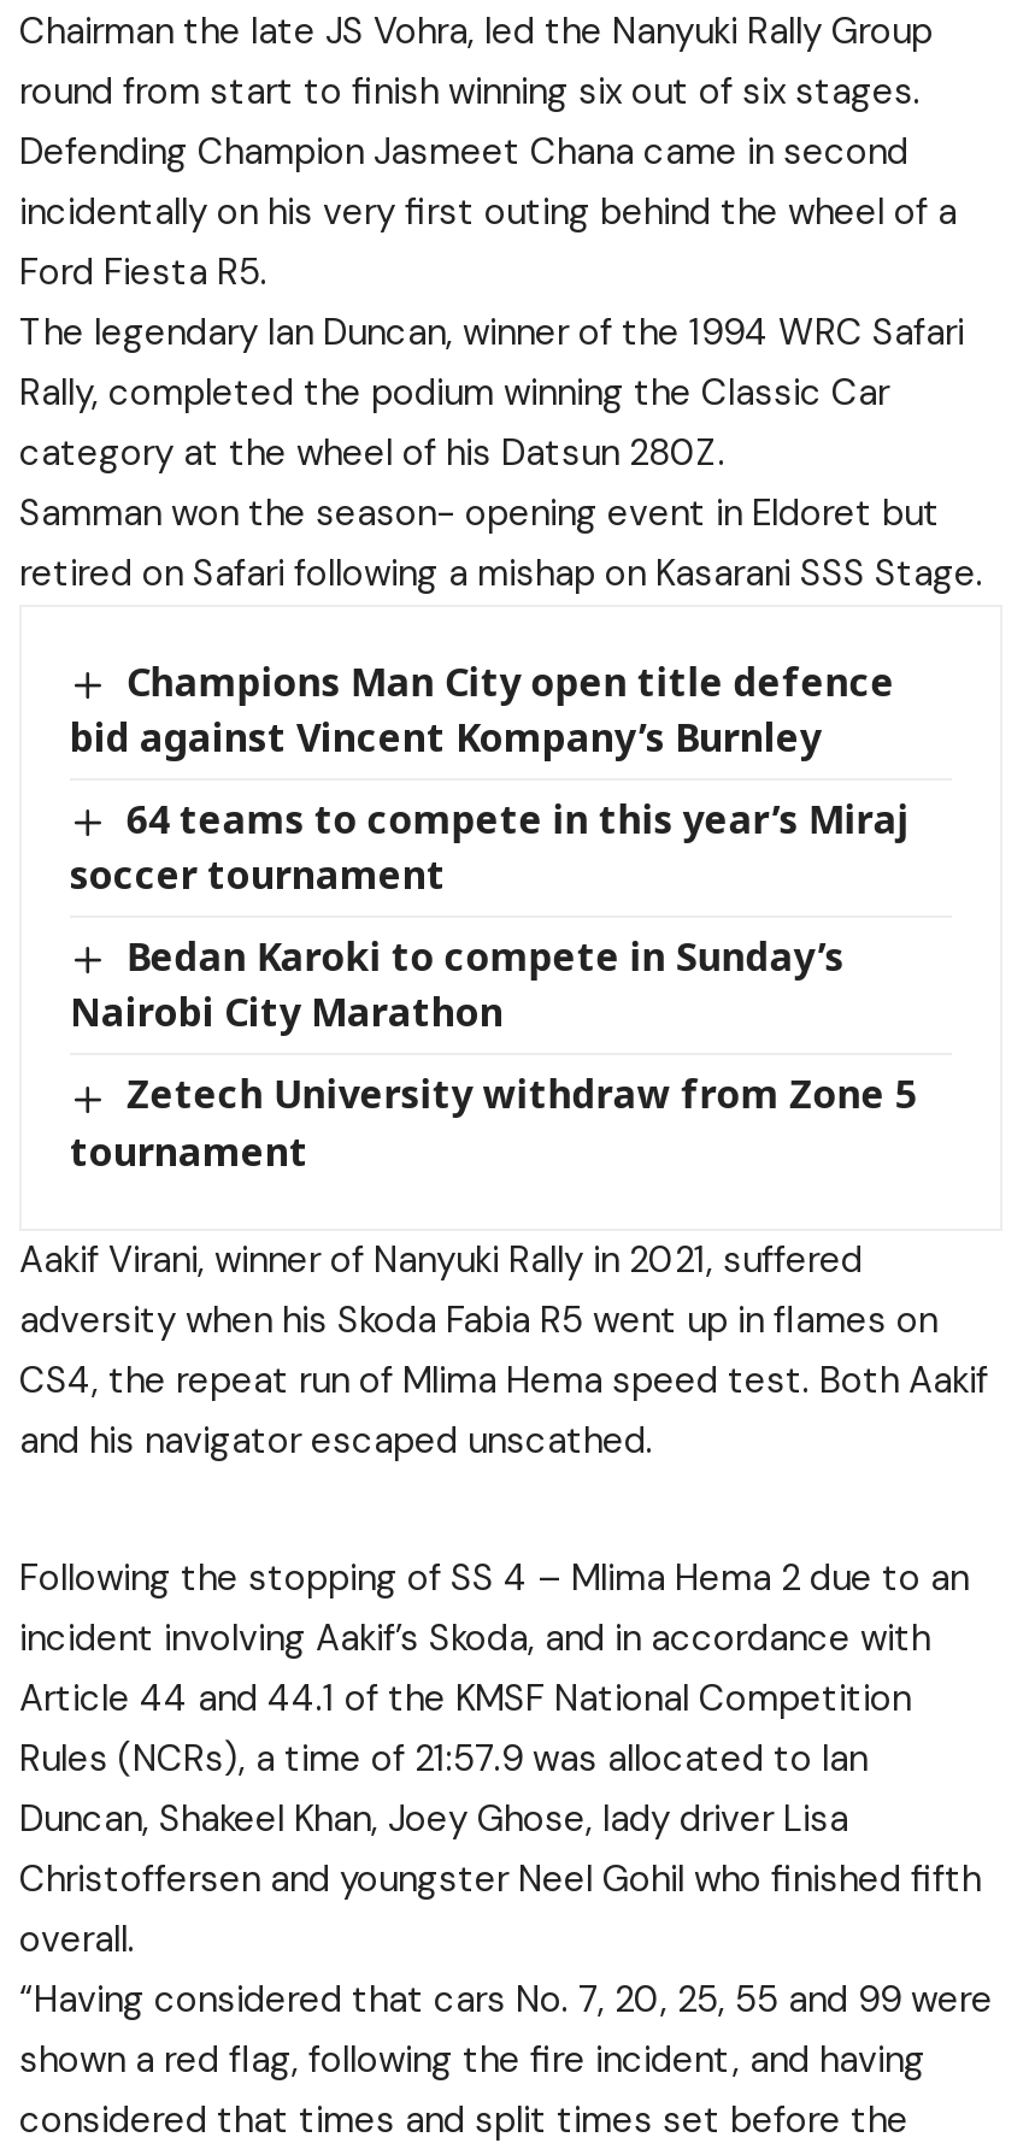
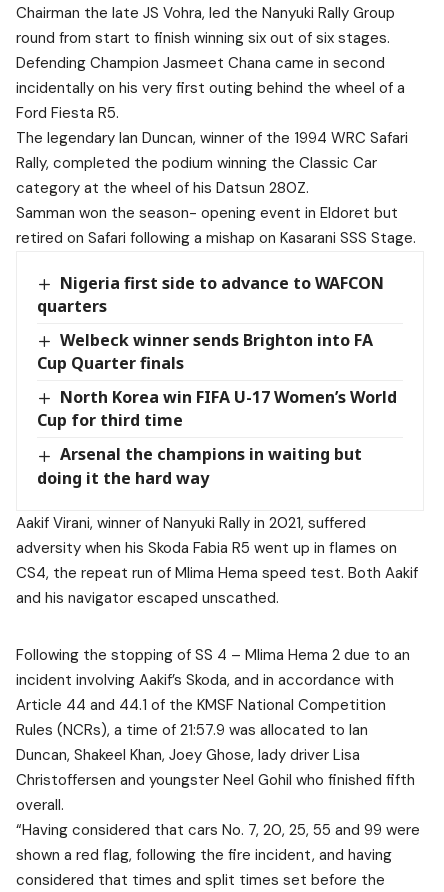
[70,655,895,764] Champions Man City open title defence | bid against Vincent Kompany’s Burnley -> [37,272,384,317] Nigeria first side to advance to WAFCON | quarters
[70,793,909,902] 64 teams to compete in this year’s Miraj | soccer tournament -> [37,329,373,374] Welbeck winner sends Brighton into FA | Cup Quarter finals
[70,930,844,1039] Bedan Karoki to compete in Sunday’s | Nairobi City Marathon -> [37,386,397,431] North Korea win FIFA U-17 Women’s World | Cup for third time
[70,1068,917,1177] Zetech University withdraw from Zone 5 | tournament -> [37,443,362,488] Arsenal the champions in waiting but | doing it the hard way

